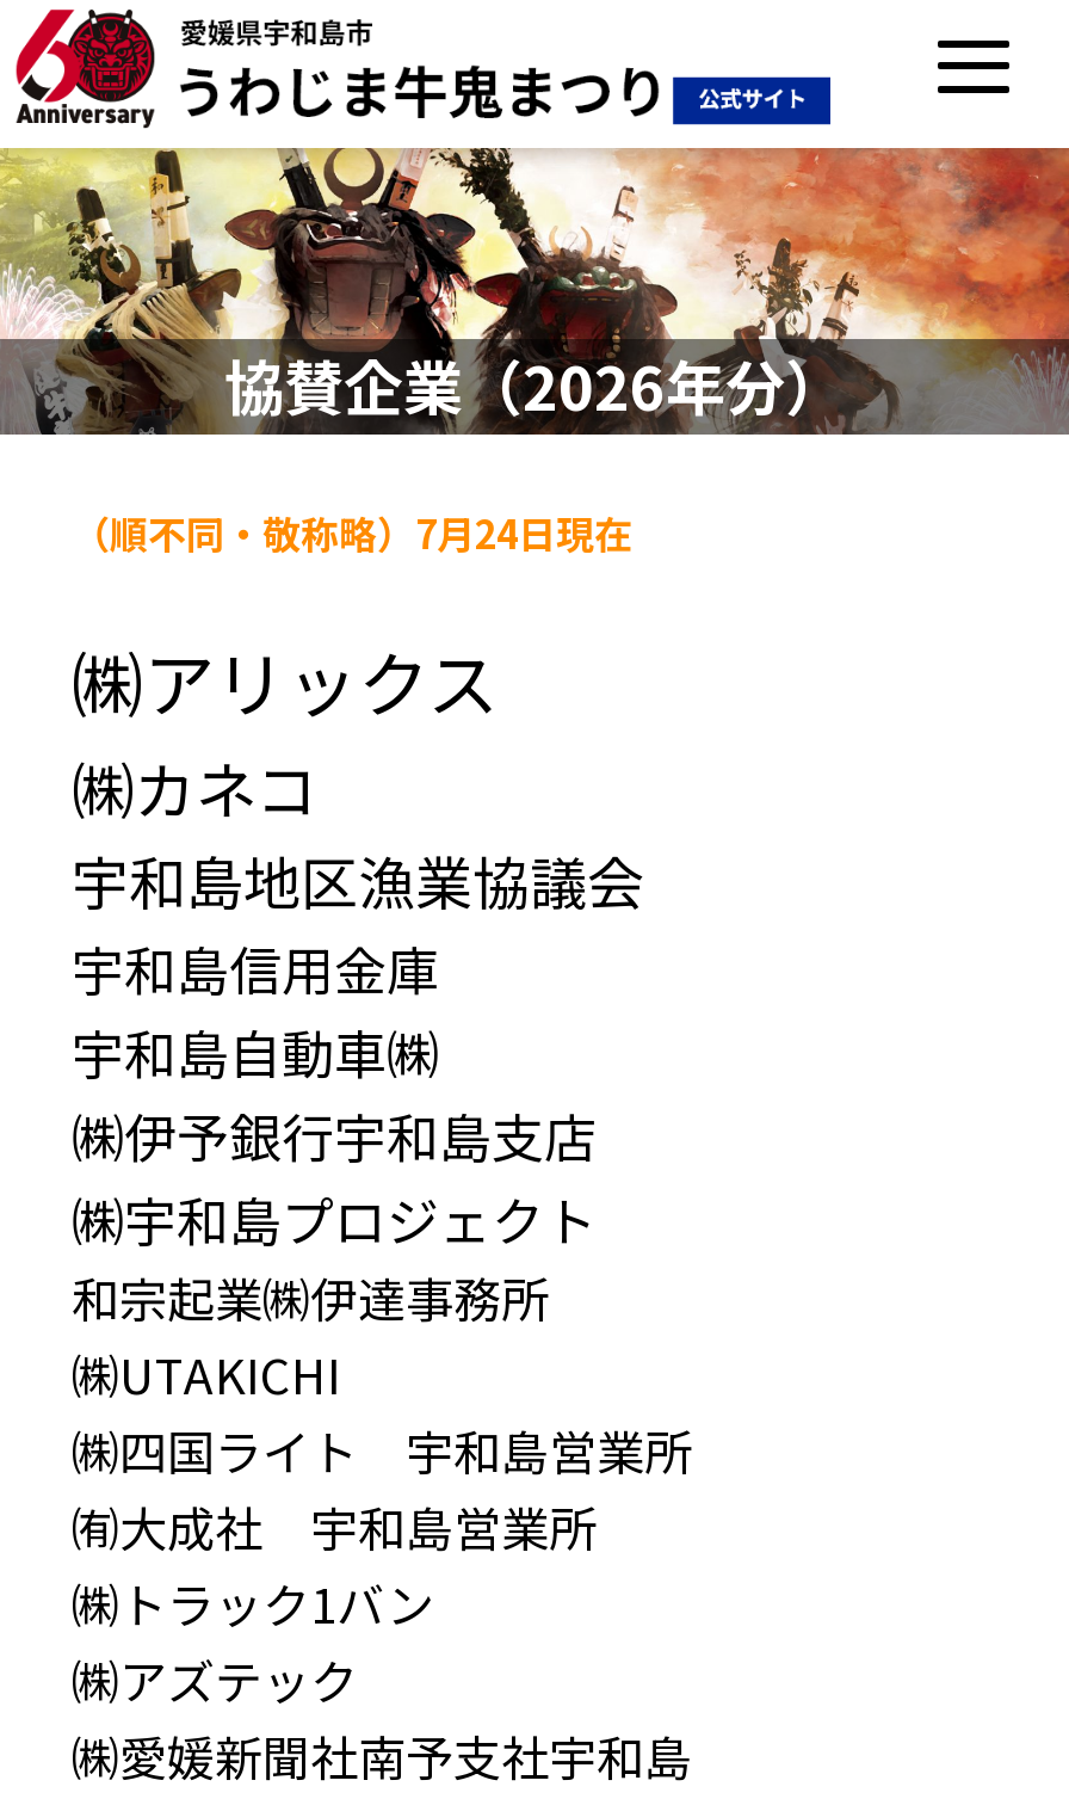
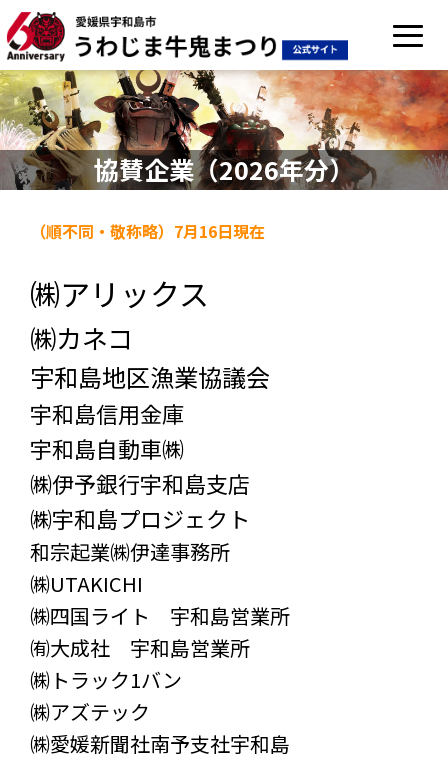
[72,504,632,561] （順不同・敬称略）7月24日現在 -> [30,219,265,243] （順不同・敬称略）7月16日現在

